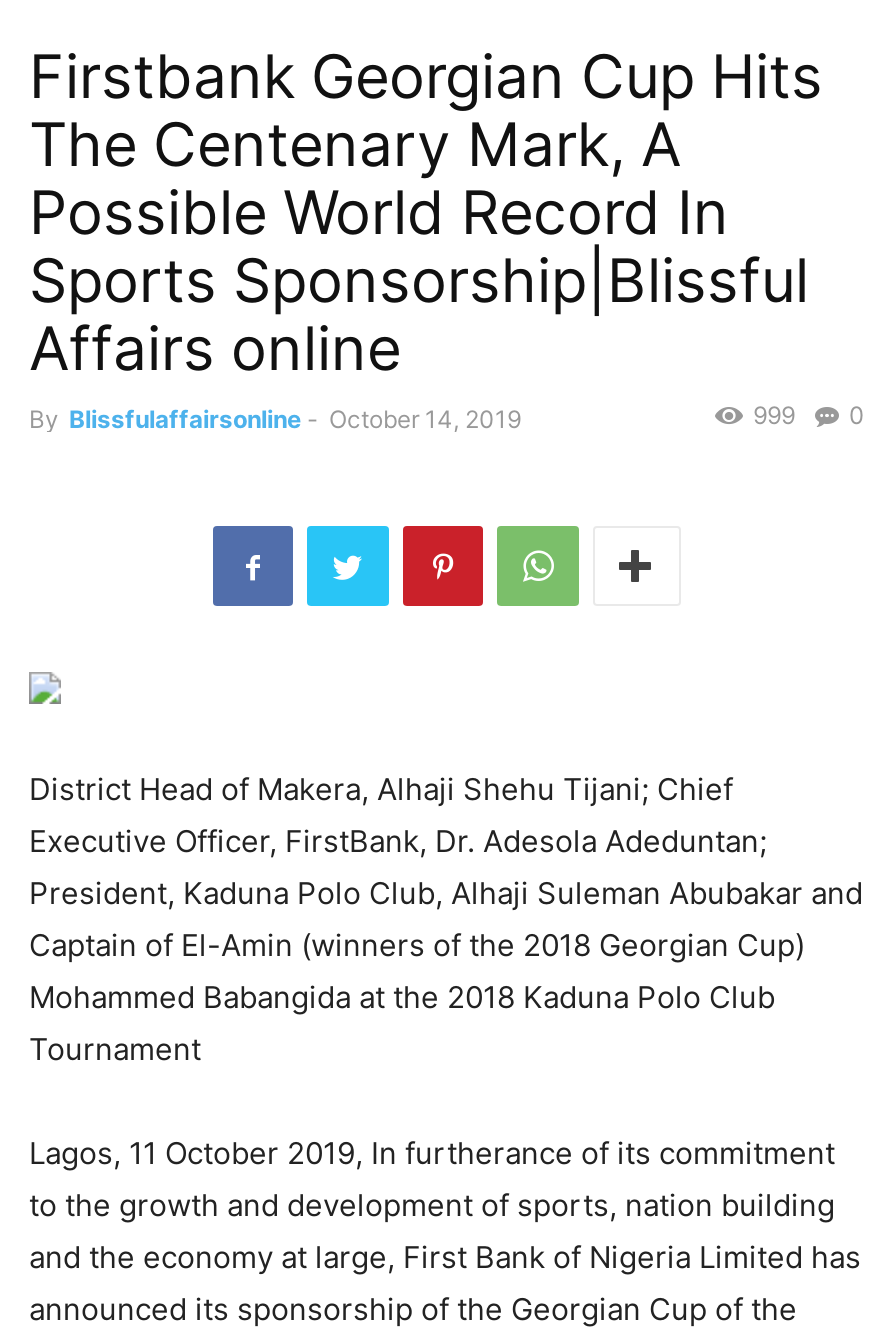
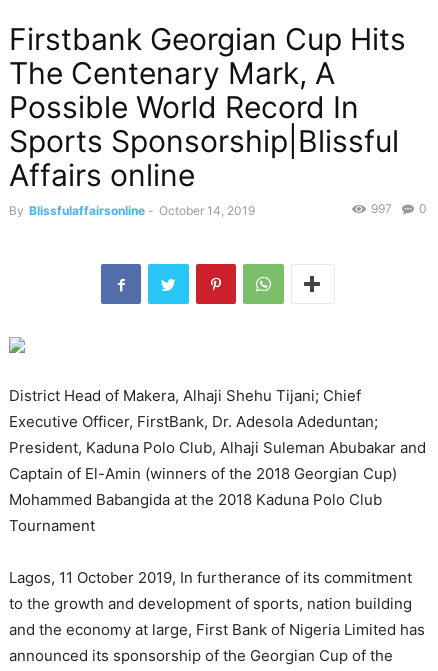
[753,400,865,430] 999 0 -> [371,201,427,216] 997 0

